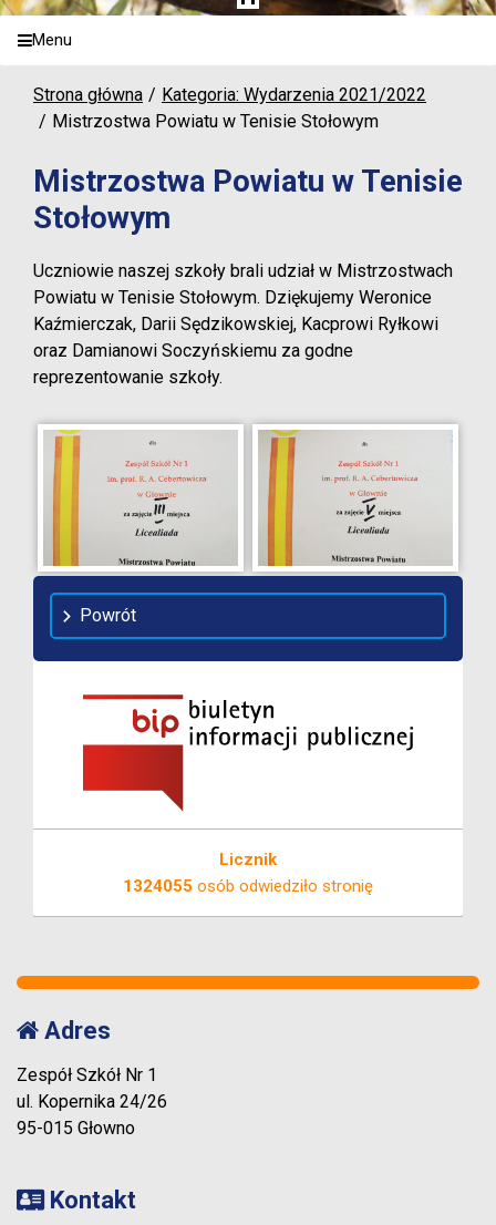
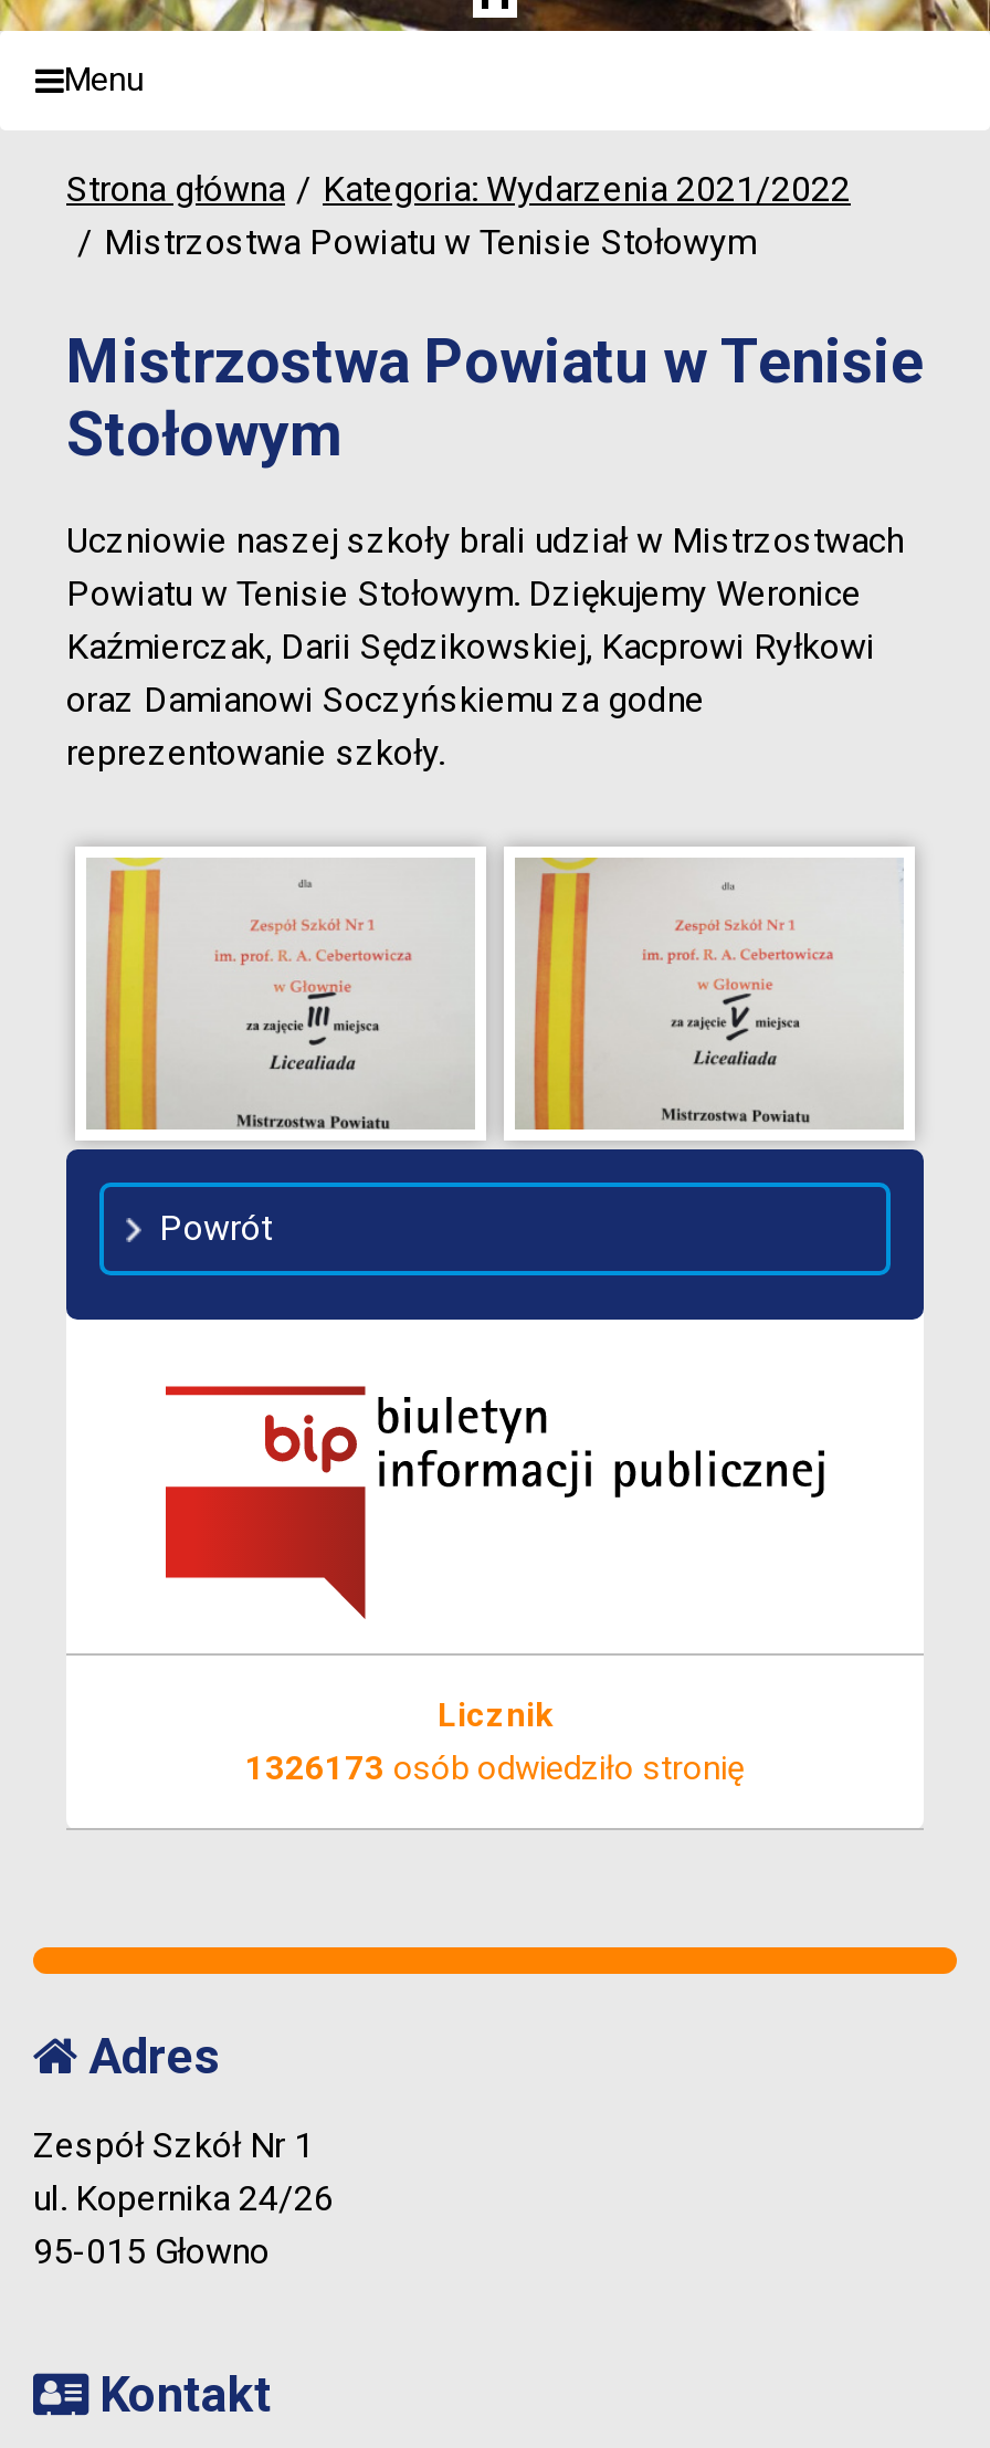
[123,876,373,896] 1324055 osób odwiedziło stronię -> [245,1749,745,1789] 1326173 osób odwiedziło stronię

